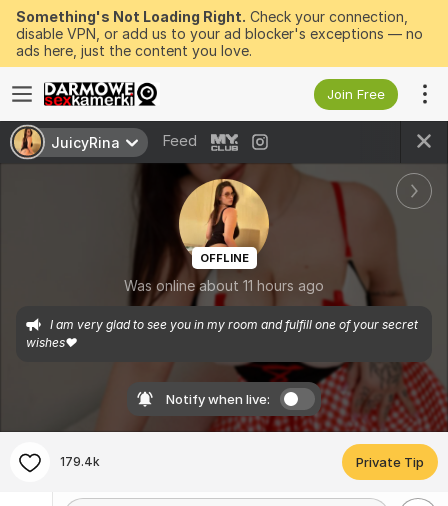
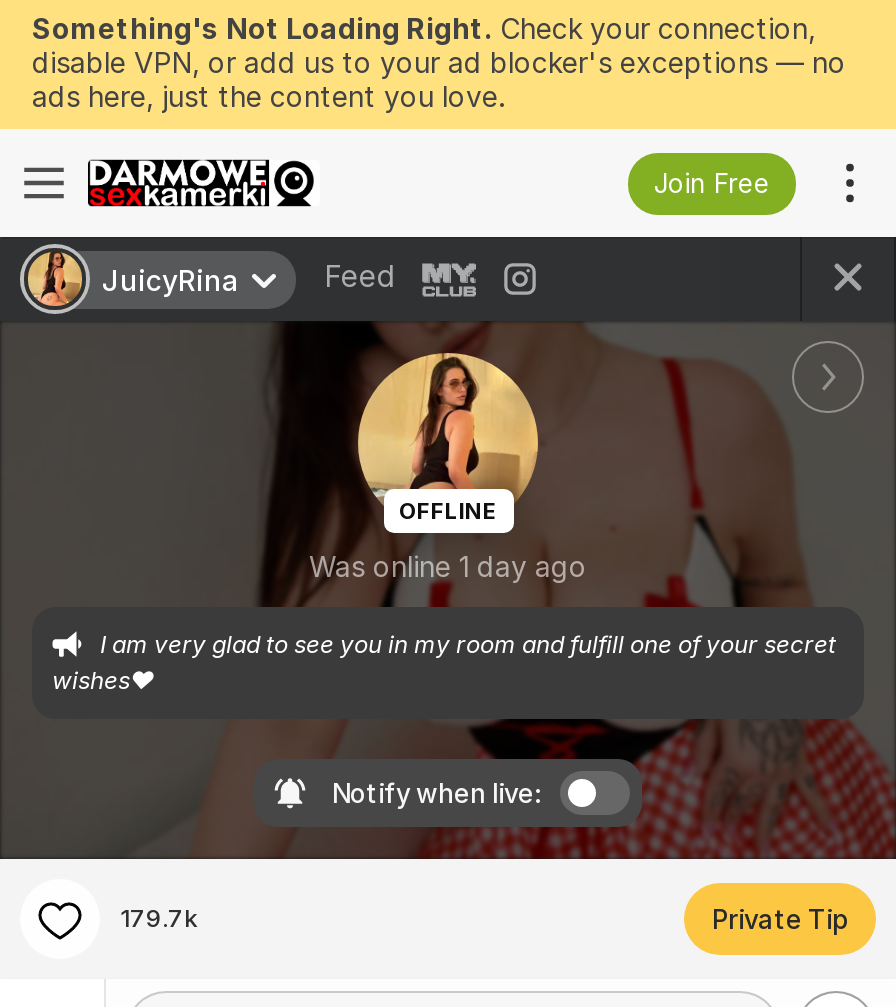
[124,277,324,294] Was online about 11 hours ago -> [309,549,587,583] Was online 1 day ago
[60,454,100,469] 179.4k -> [120,903,198,933] 179.7k

